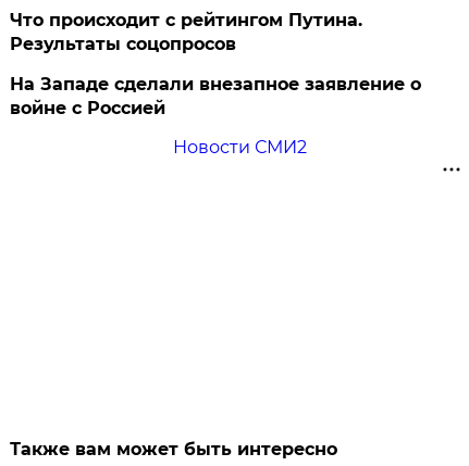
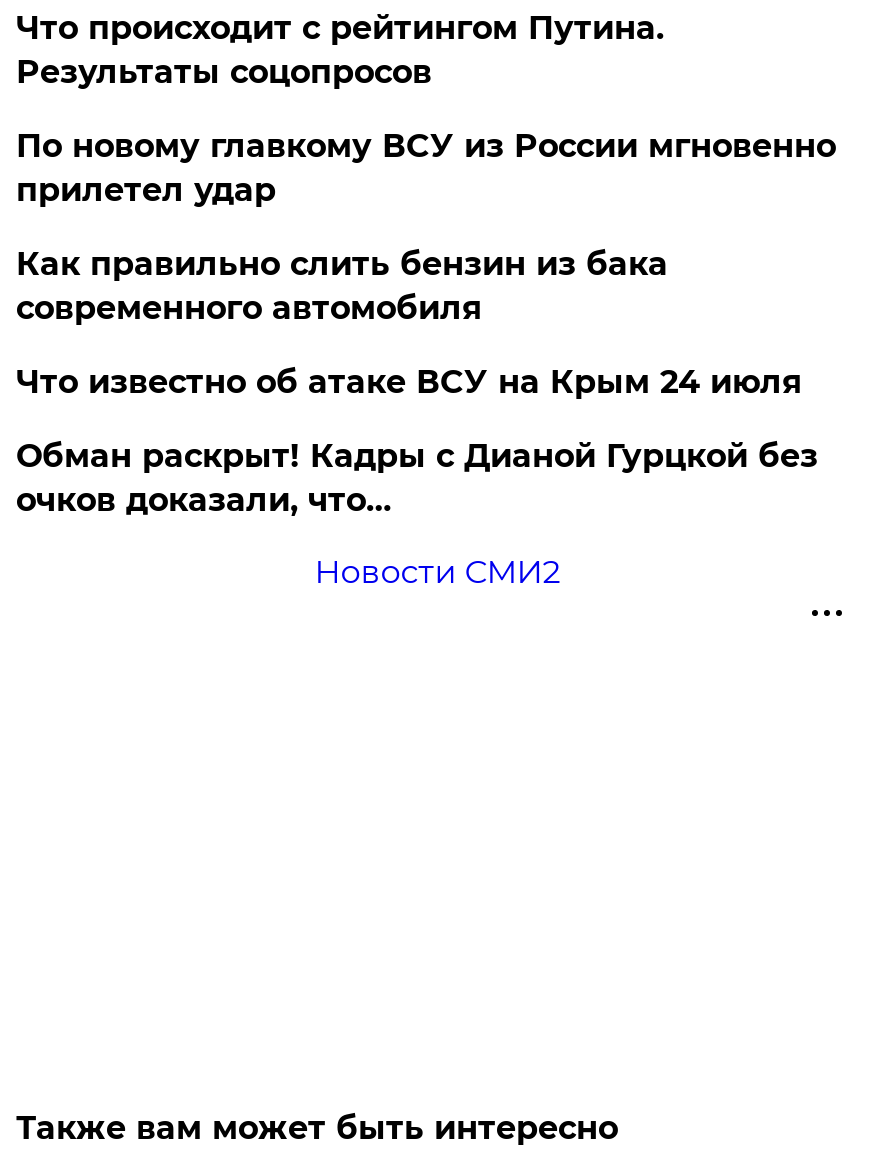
[10,74,422,118] На Западе сделали внезапное заявление о | войне с Россией -> [16,128,836,520] По новому главкому ВСУ из России мгновенно | прилетел удар | Как правильно слить бензин из бака | современного автомобиля | Что известно об атаке ВСУ на Крым 24 июля | Обман раскрыт! Кадры с Дианой Гурцкой без | очков доказали, что…

